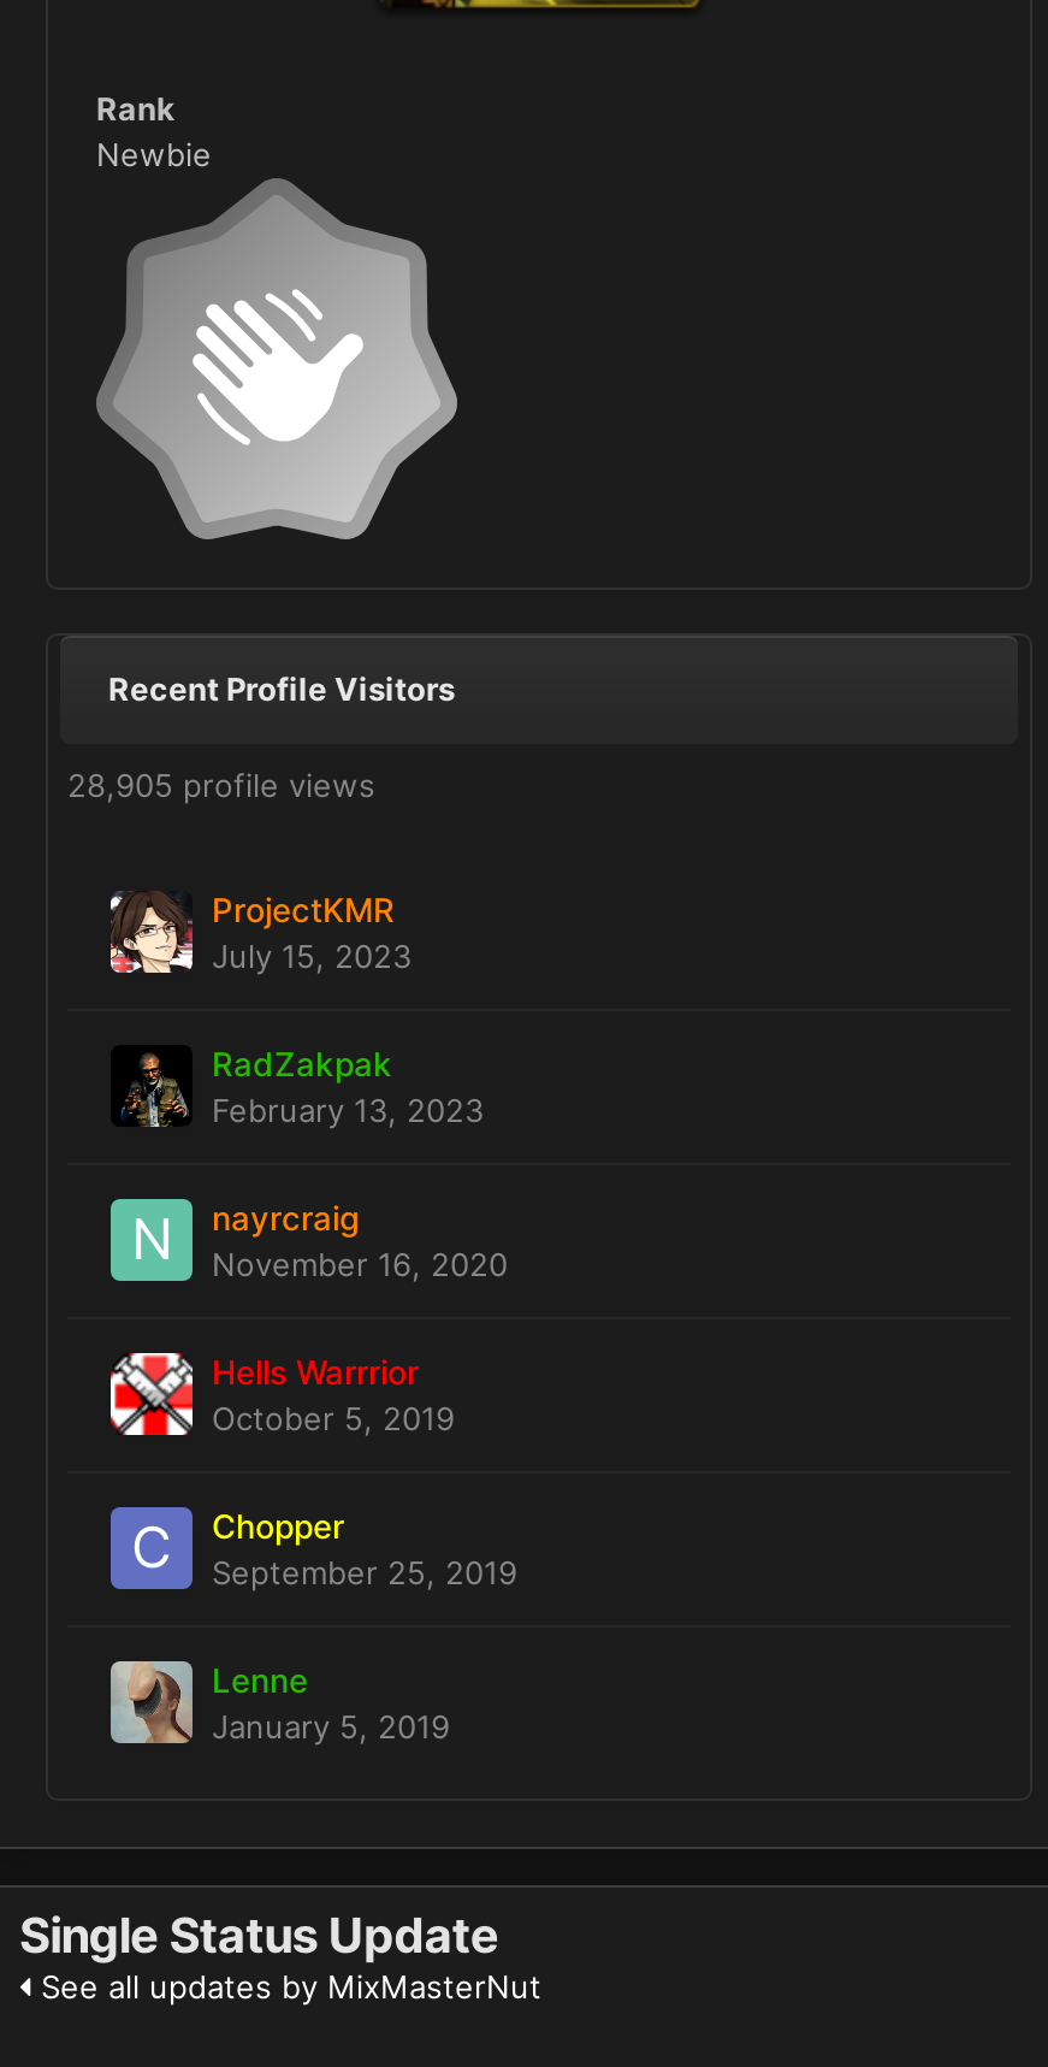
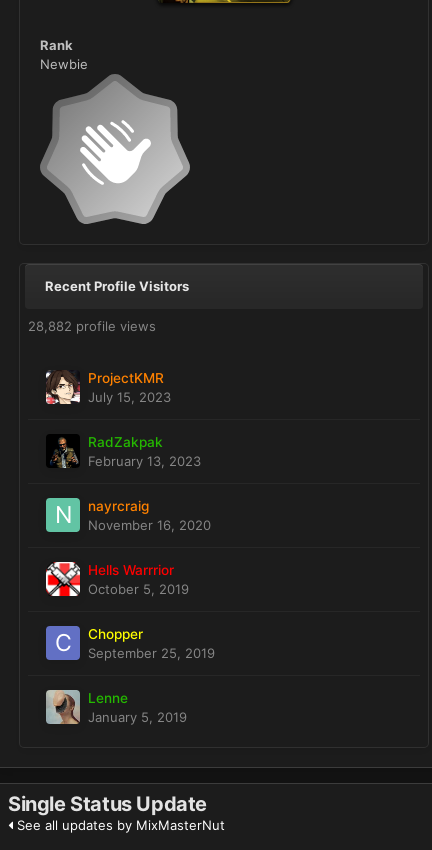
[67,766,375,804] 28,905 profile views -> [28,318,156,334] 28,882 profile views

